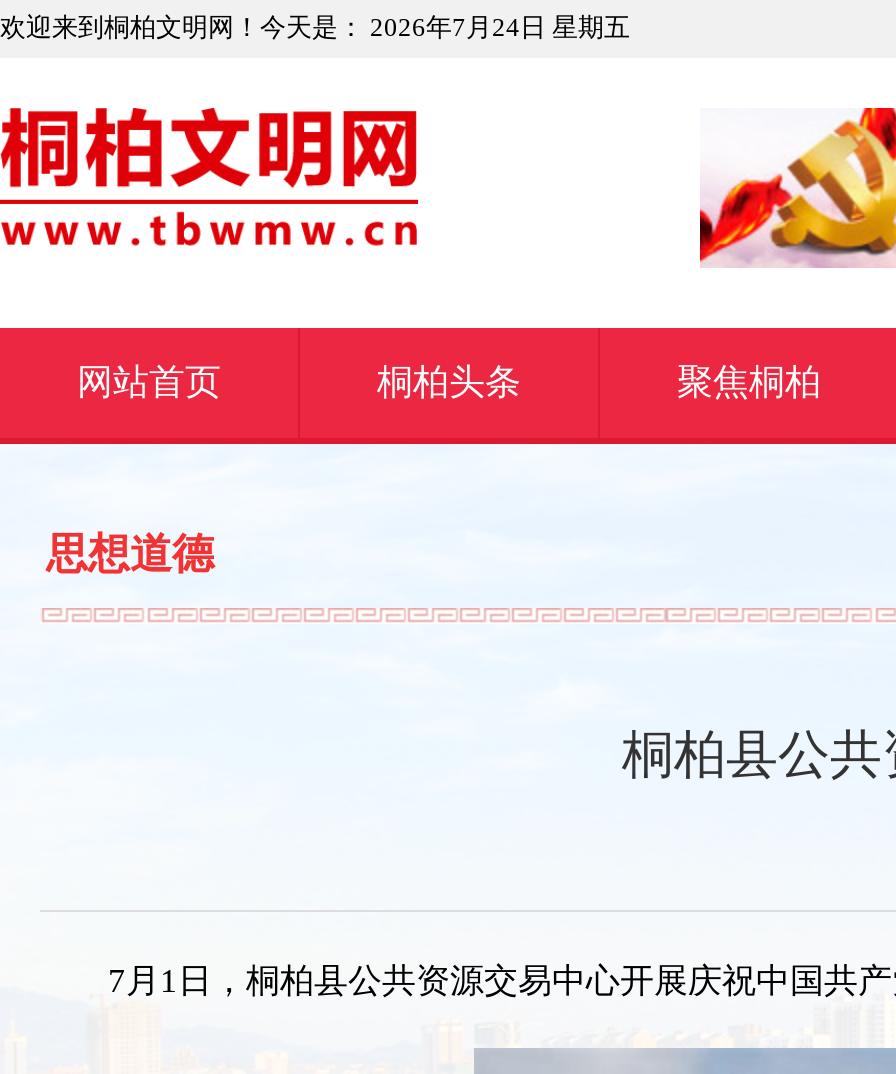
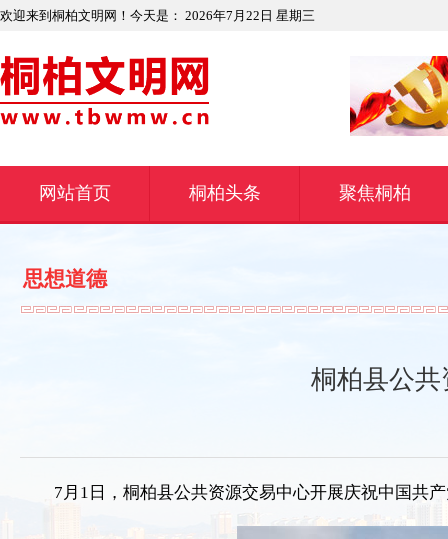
[0,12,630,42] 欢迎来到桐柏文明网！今天是：2026年7月24日 星期五 -> [0,8,315,23] 欢迎来到桐柏文明网！今天是：2026年7月22日 星期三

